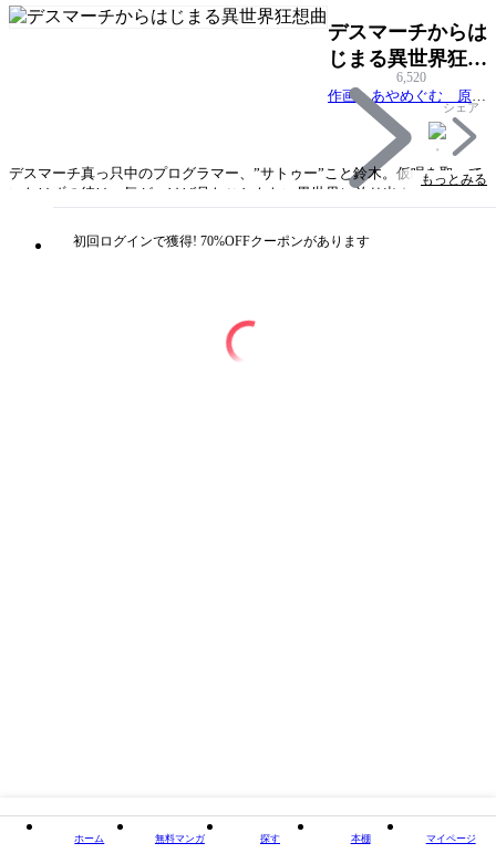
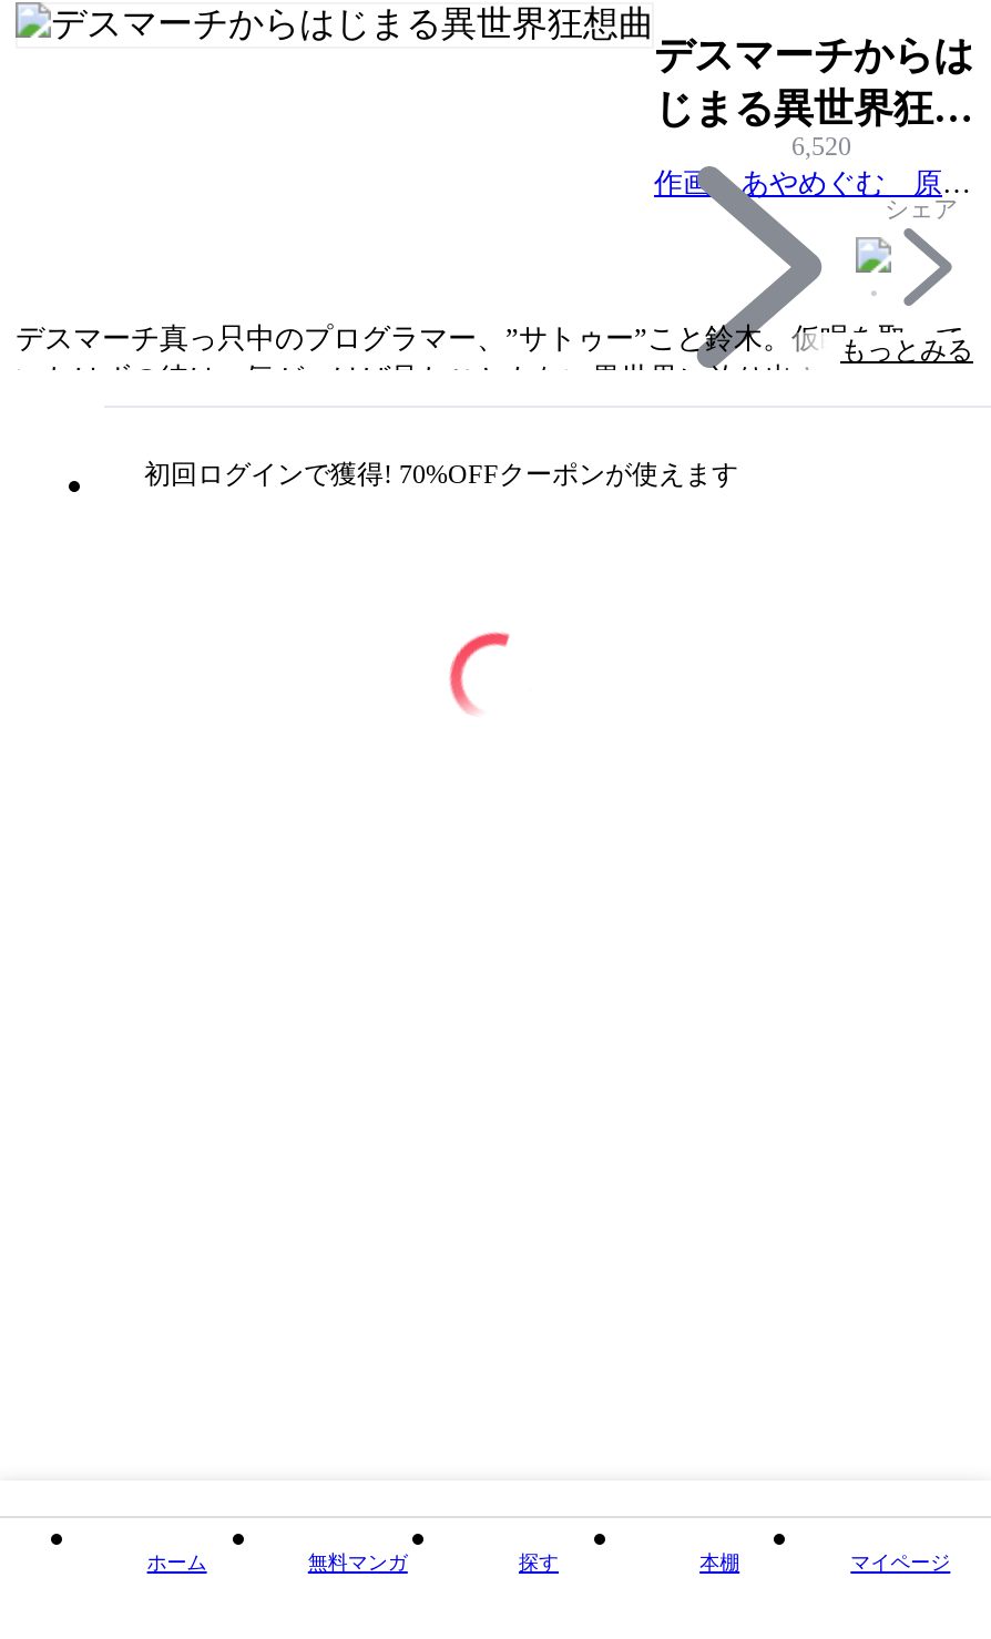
[73,233,370,249] 初回ログインで獲得! 70%OFFクーポンがあります -> [144,459,738,490] 初回ログインで獲得! 70%OFFクーポンが使えます

